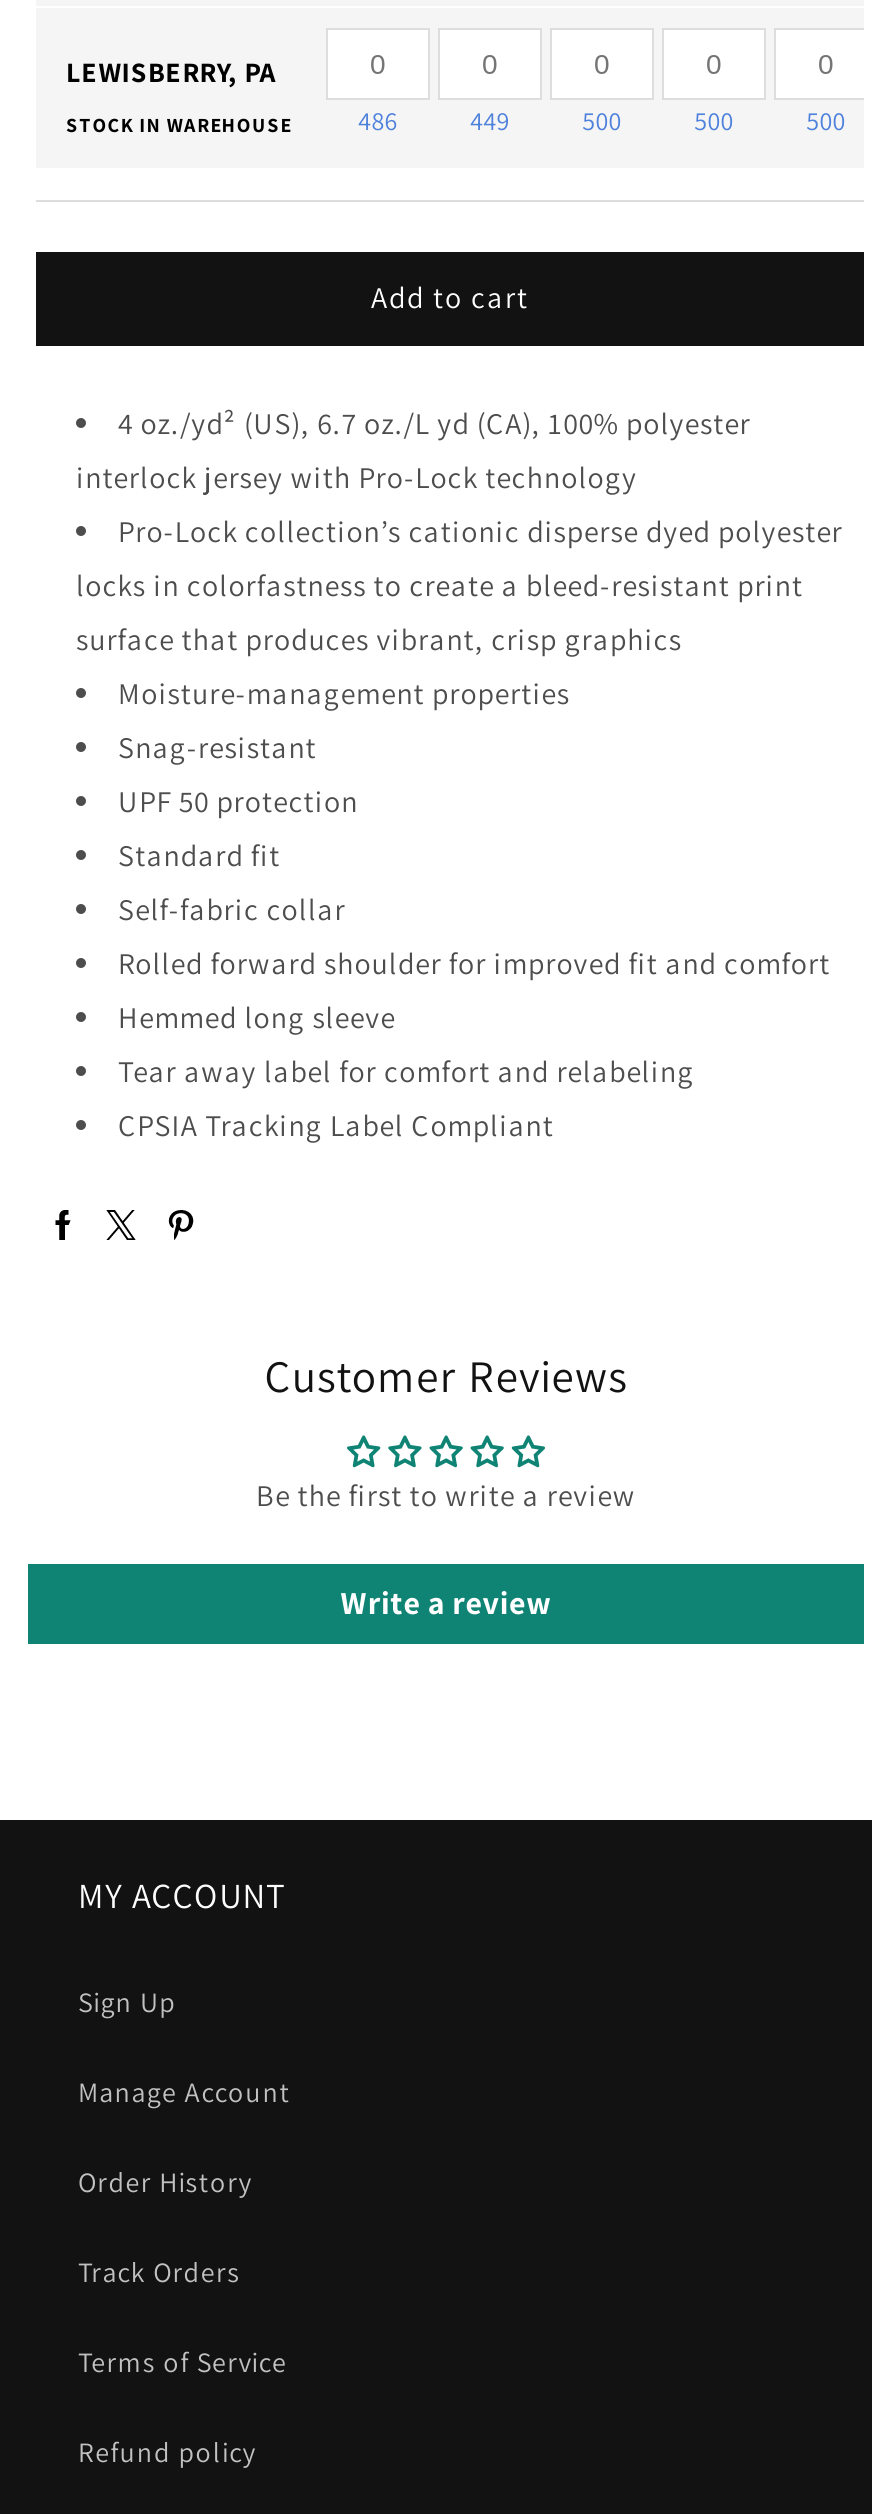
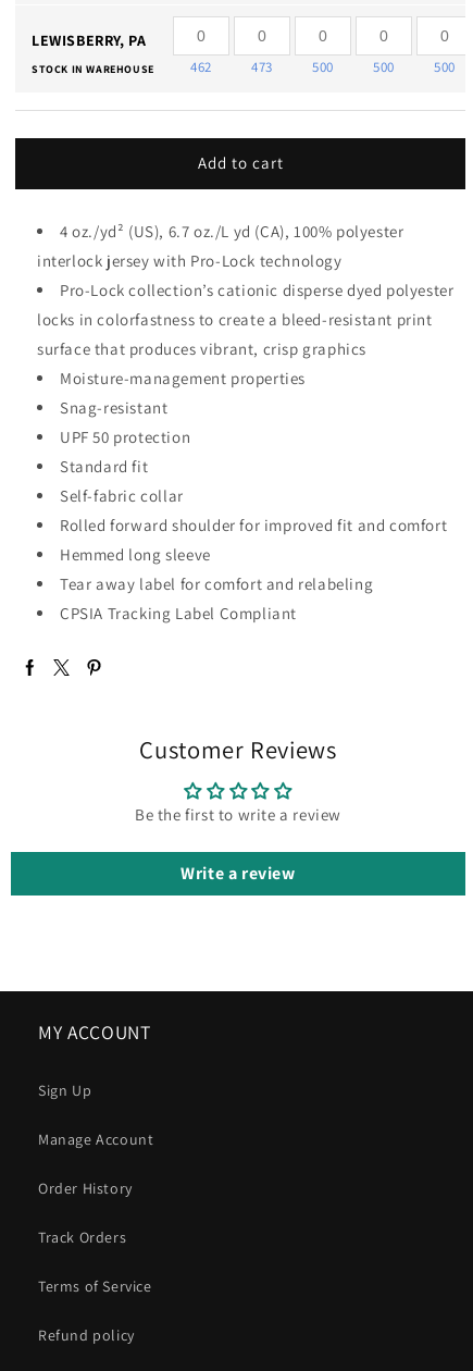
[358,104,398,138] 486 -> [190,57,212,76] 462
[470,104,510,138] 449 -> [251,57,273,76] 473

